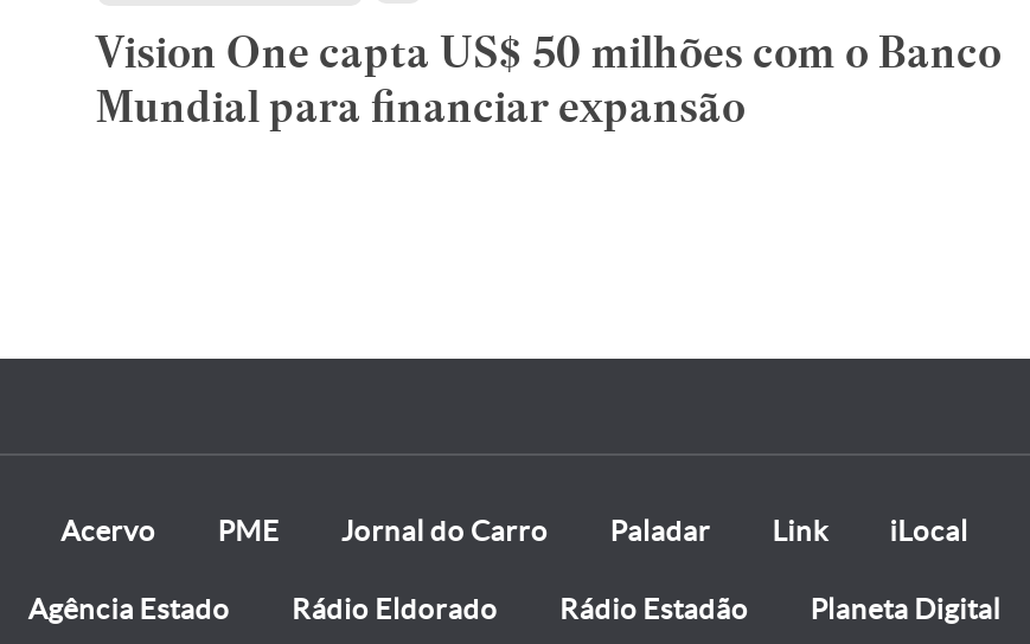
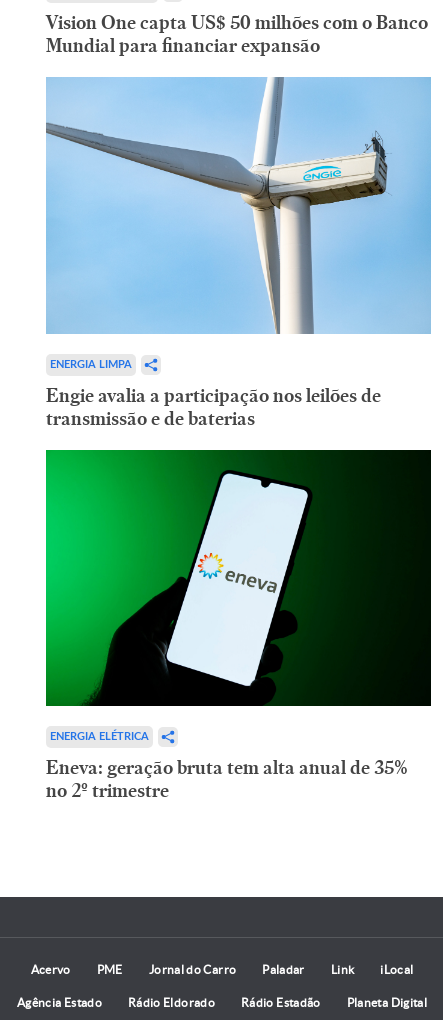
none -> [45,76,432,430] [image] | ENERGIA LIMPA | Engie avalia a participação nos leilões de | transmissão e de baterias
none -> [45,449,432,802] [image] | ENERGIA ELÉTRICA | Eneva: geração bruta tem alta anual de 35% | no 2º trimestre

